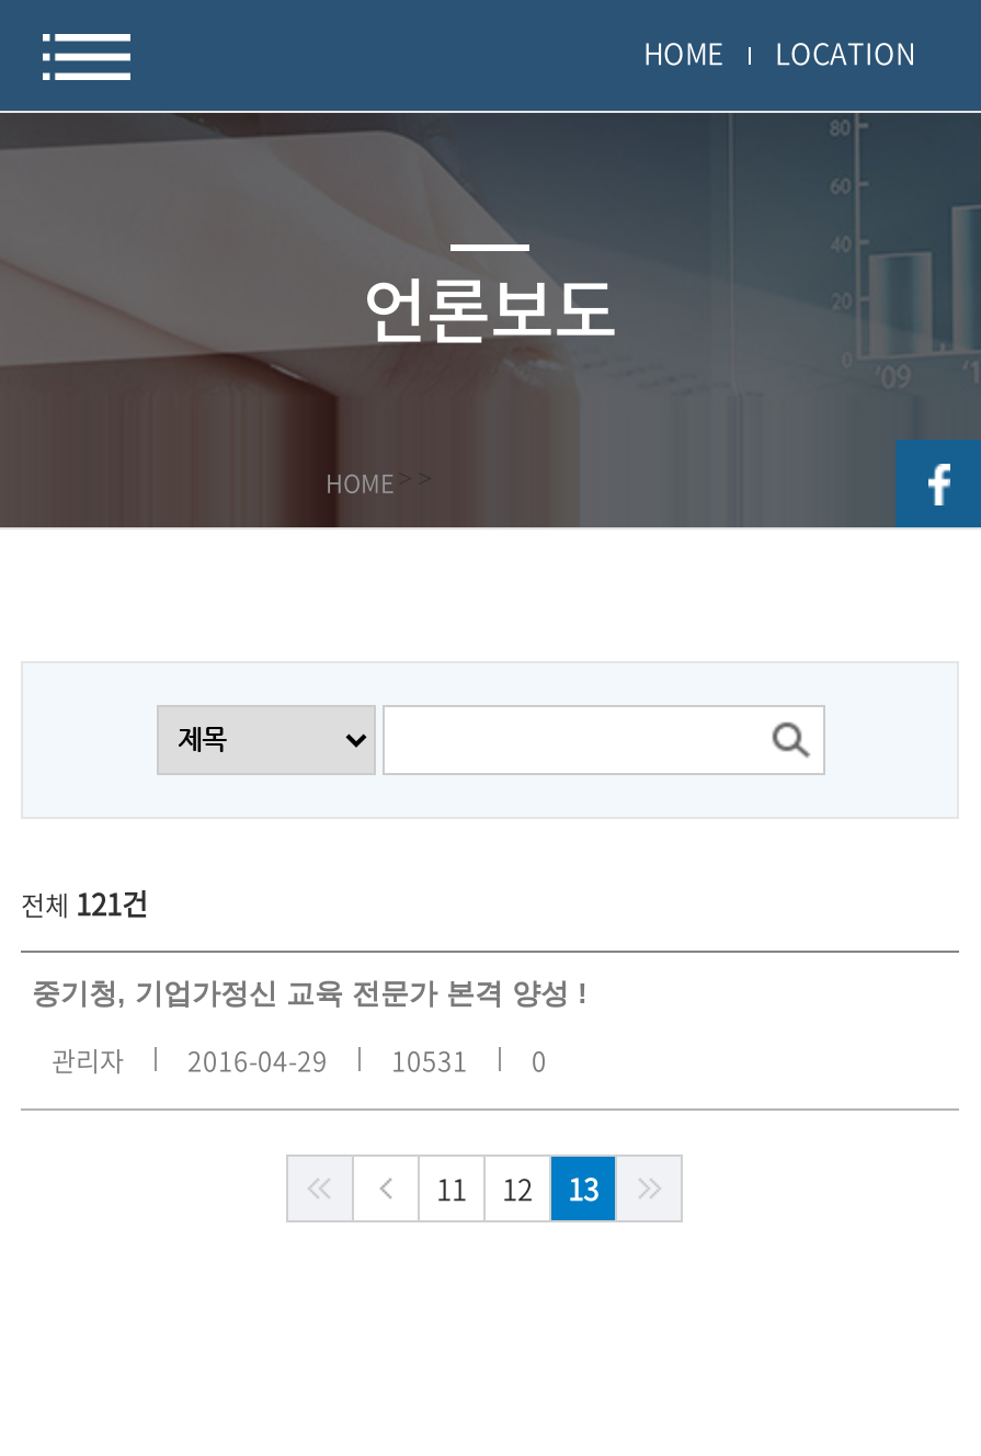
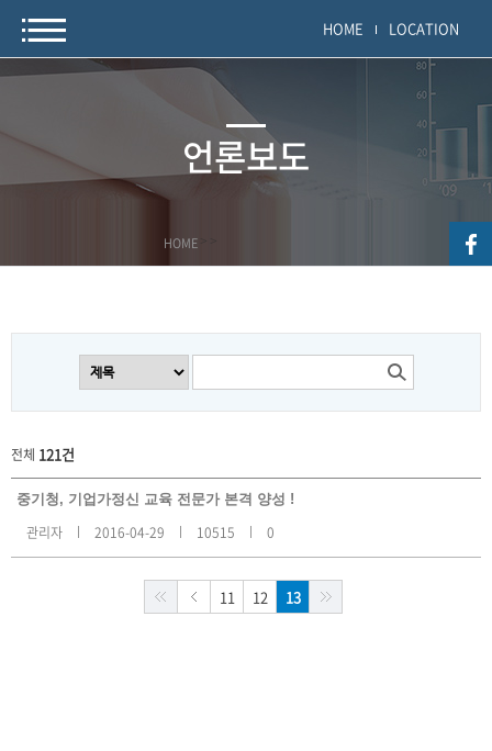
[391,1040,468,1080] 10531 -> [197,523,235,542] 10515

